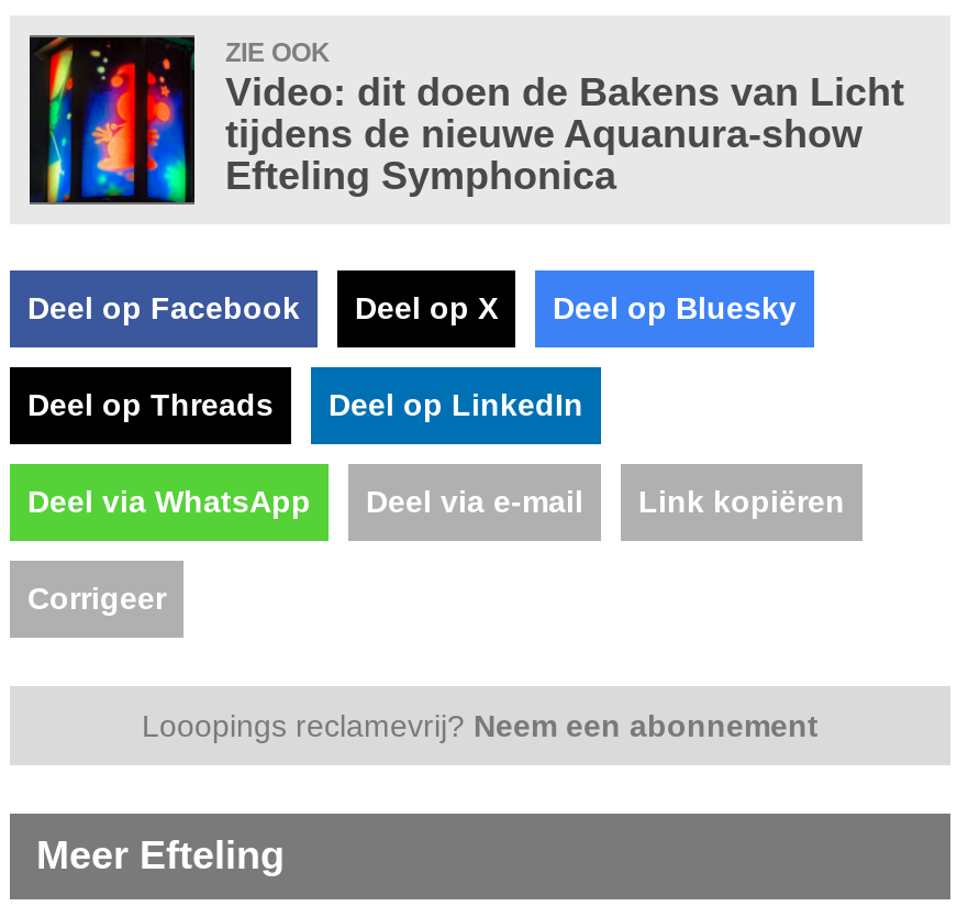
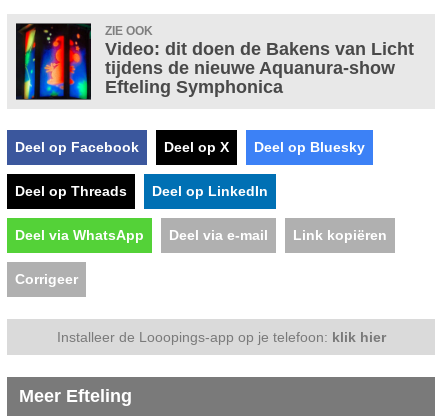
[142,709,819,744] Looopings reclamevrij? Neem een abonnement -> [56,329,385,345] Installeer de Looopings-app op je telefoon: klik hier

